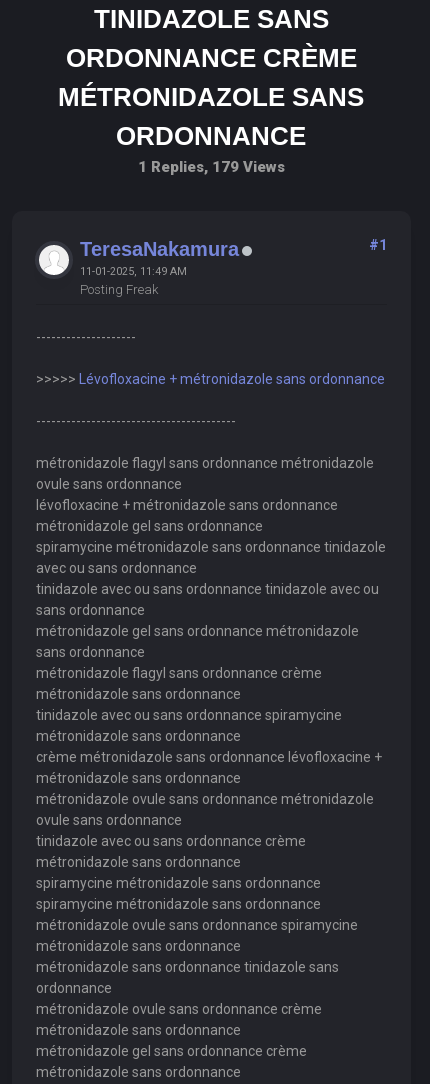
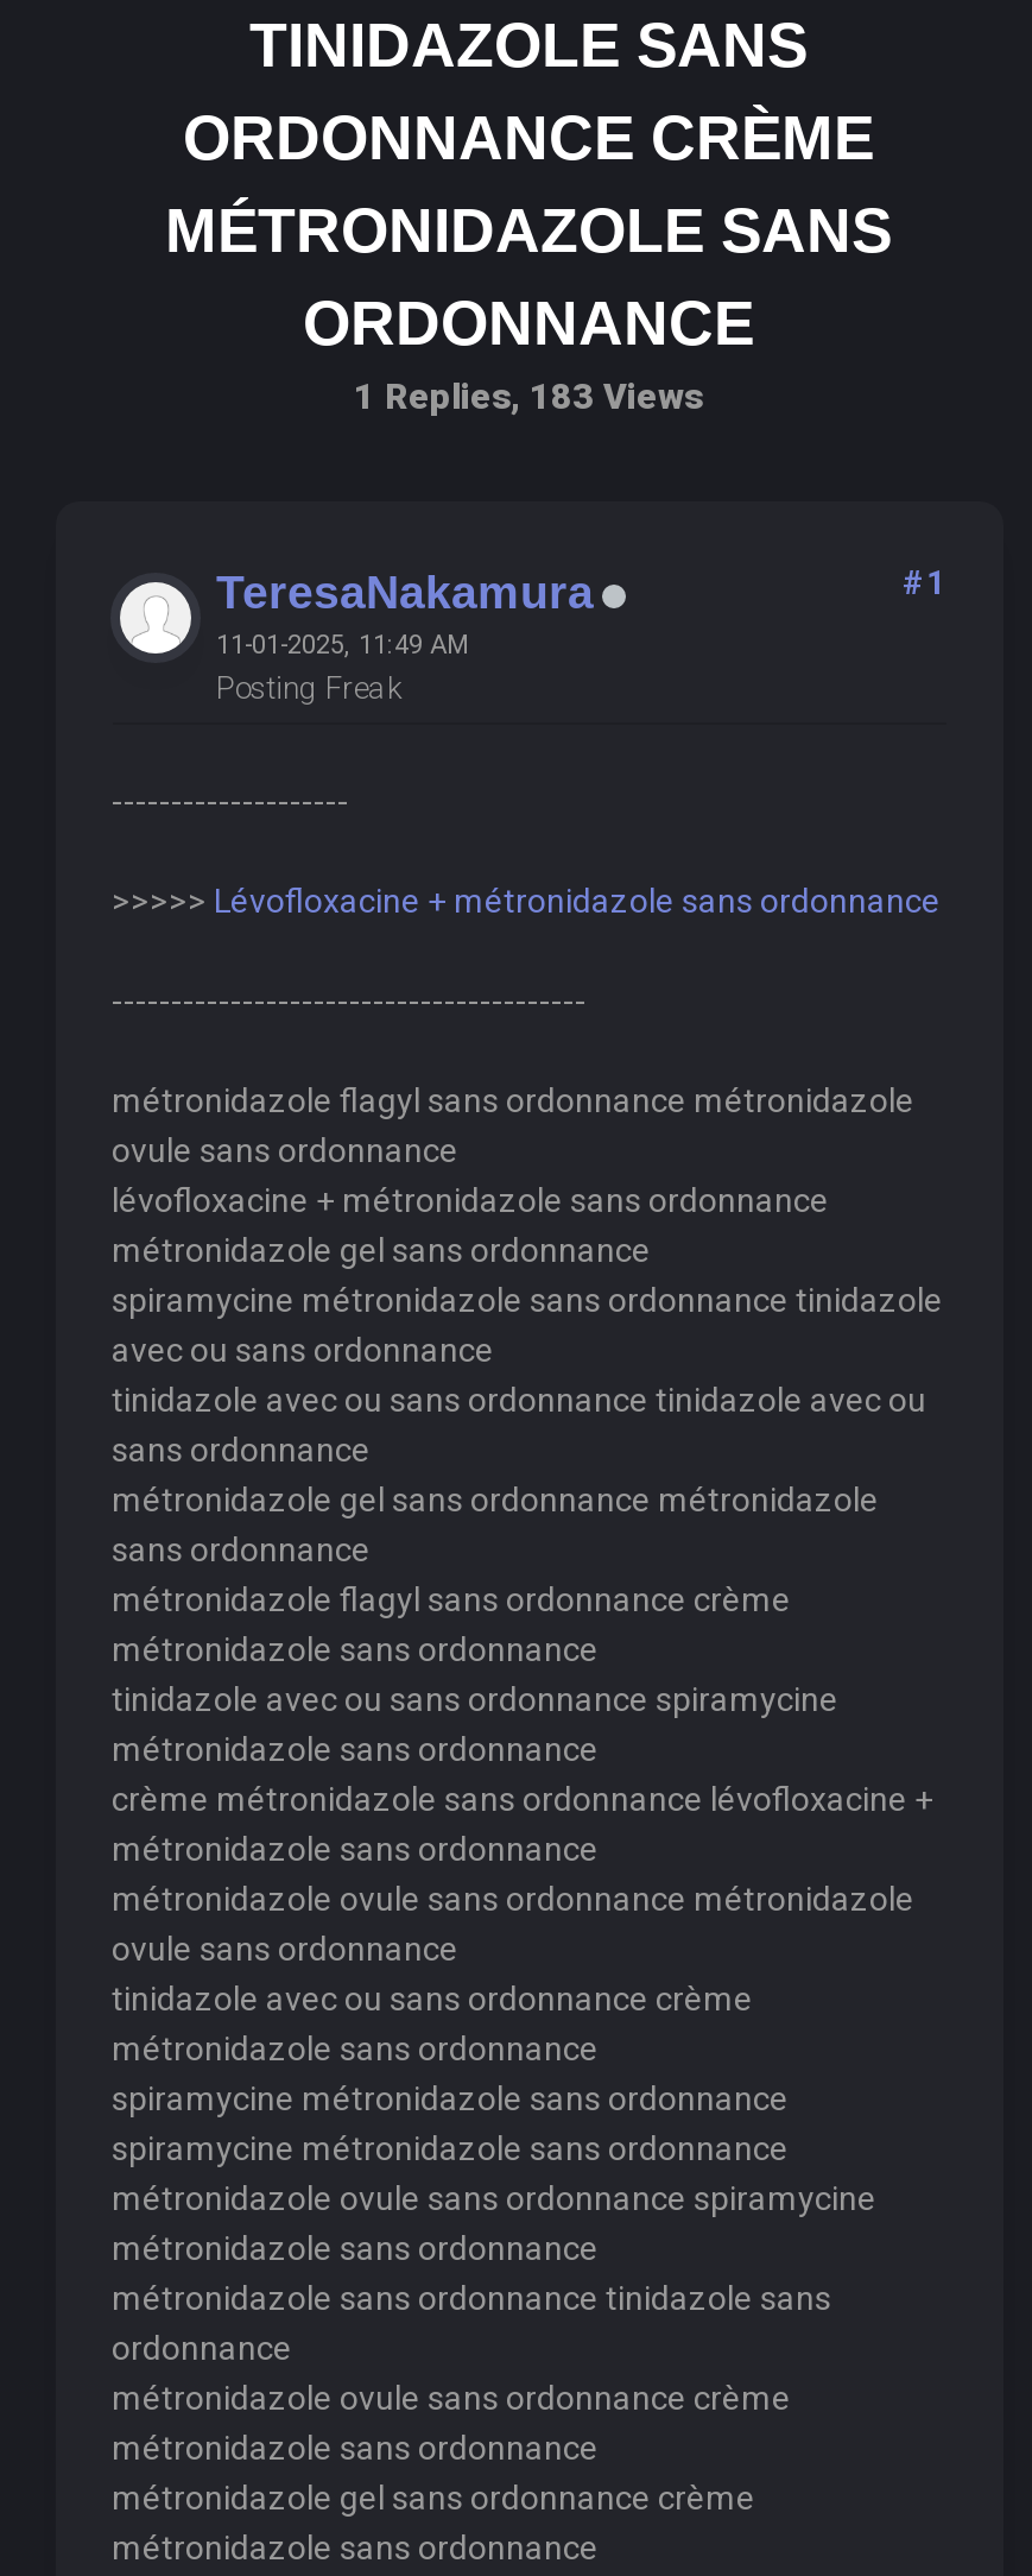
[137,158,284,176] 1 Replies, 179 Views -> [354,375,703,418] 1 Replies, 183 Views

